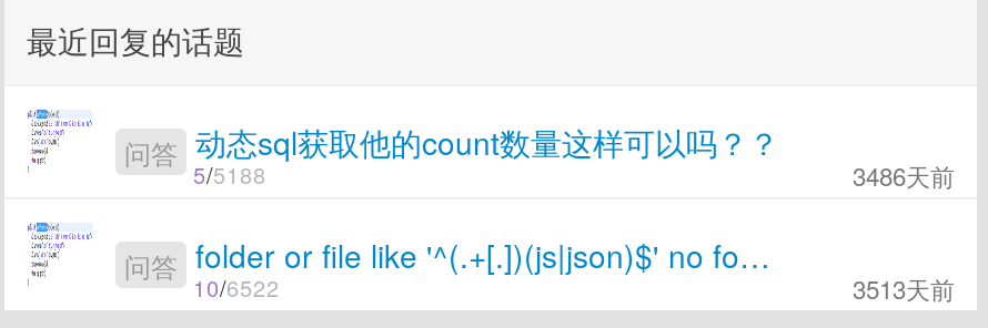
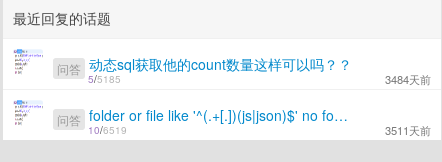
[193,160,266,191] 5 /5188 -> [88,72,121,86] 5 /5185
[853,157,955,193] 3486天前 -> [385,71,431,87] 3484天前
[193,273,280,304] 10 /6522 -> [88,123,127,137] 10 /6519
[853,270,955,306] 3513天前 -> [385,122,431,138] 3511天前

